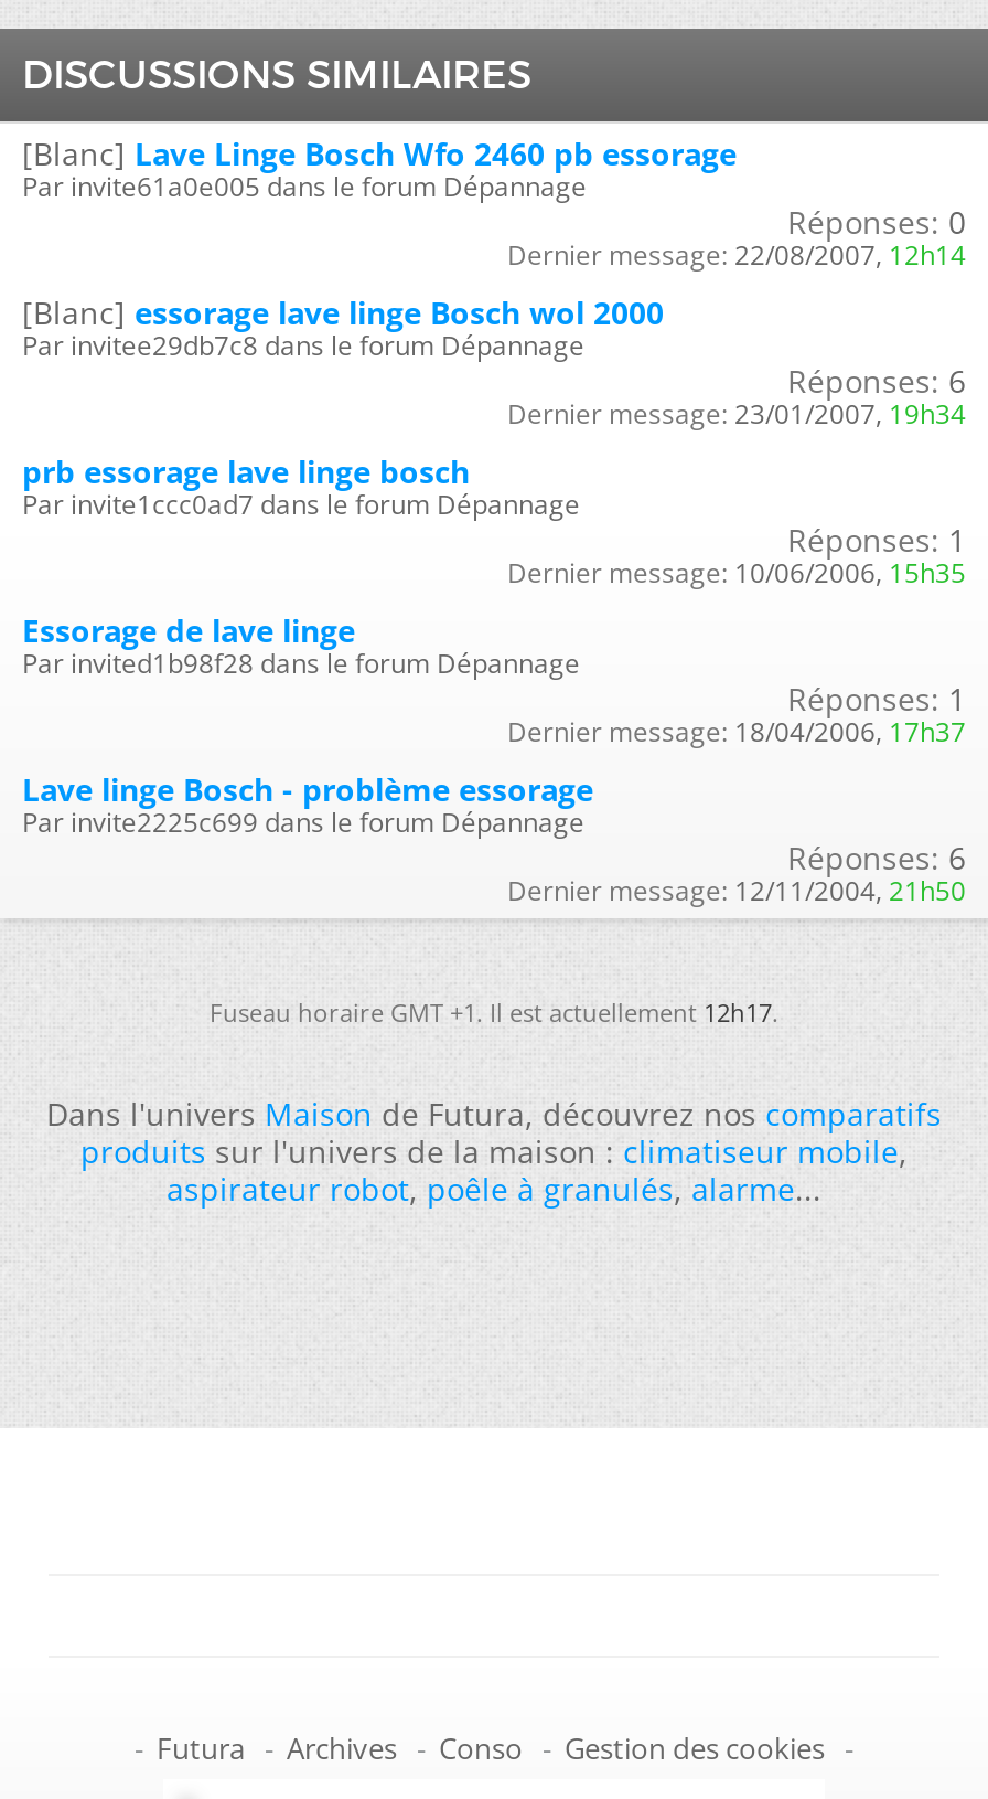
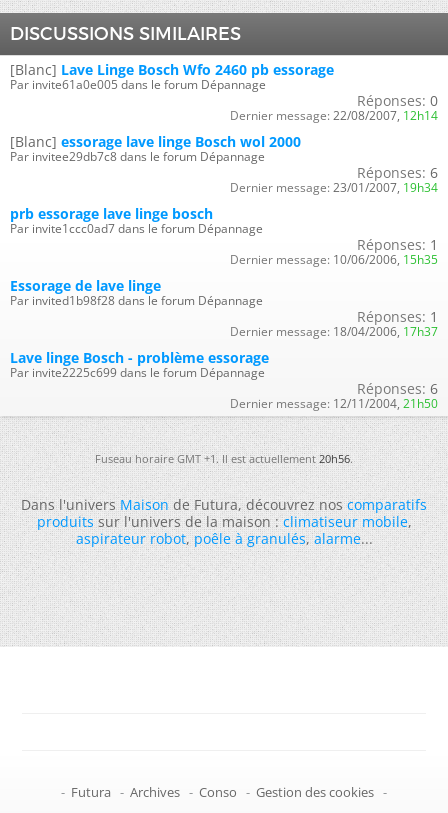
[210,996,778,1029] Fuseau horaire GMT +1. Il est actuellement 12h17. -> [95,451,353,466] Fuseau horaire GMT +1. Il est actuellement 20h56.

